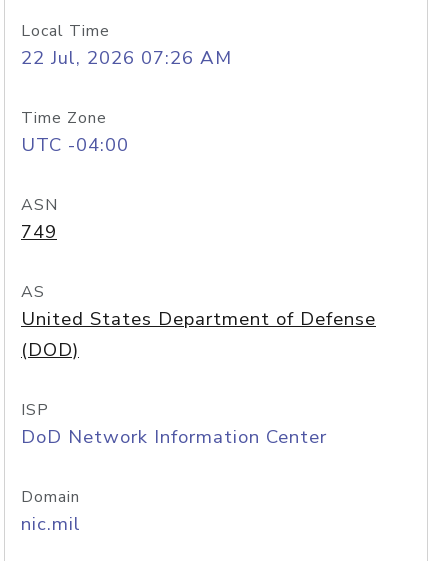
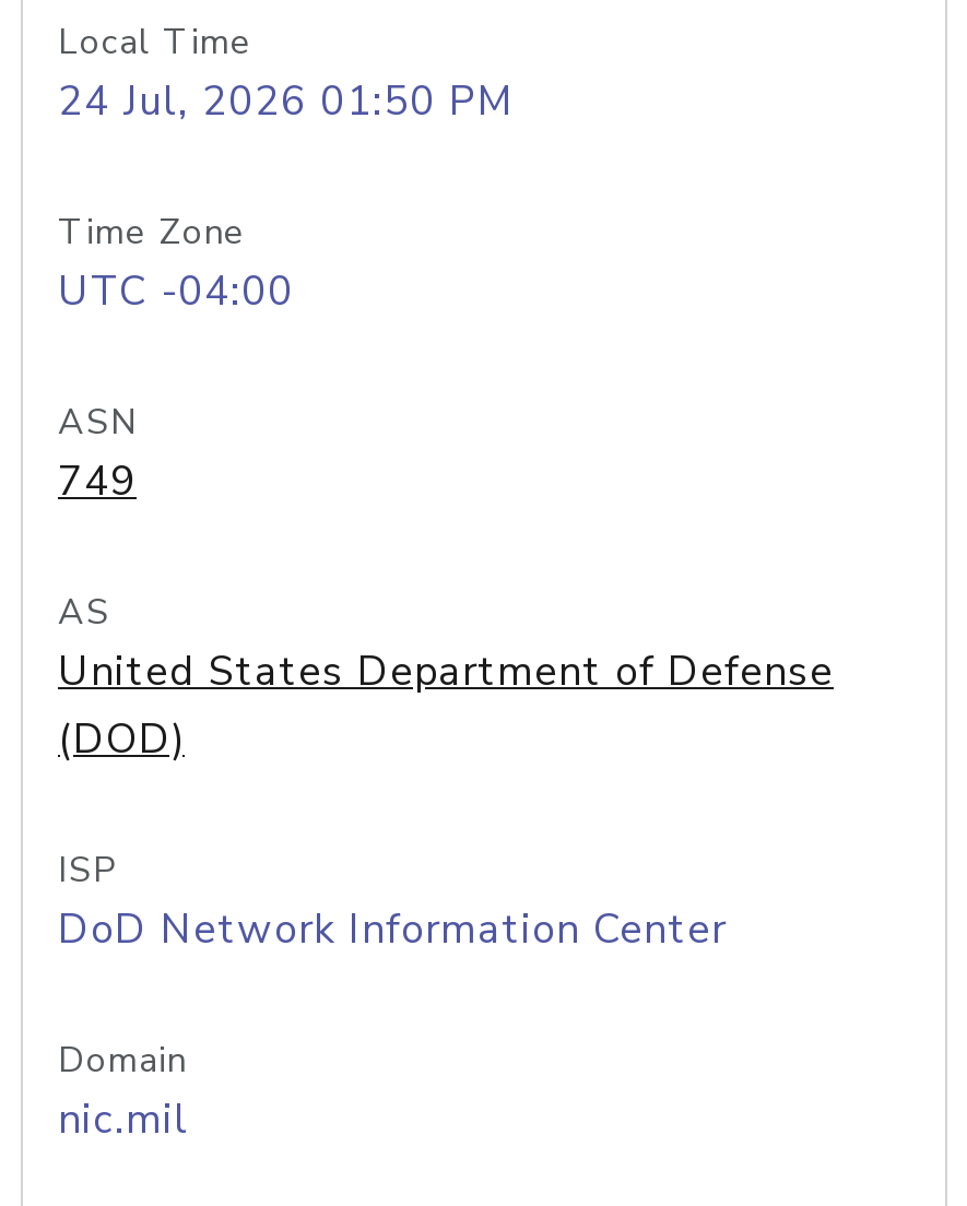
[21,45,232,71] 22 Jul, 2026 07:26 AM -> [58,73,515,130] 24 Jul, 2026 01:50 PM

